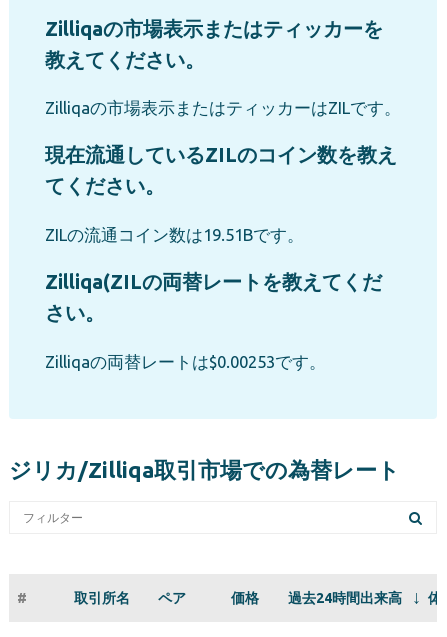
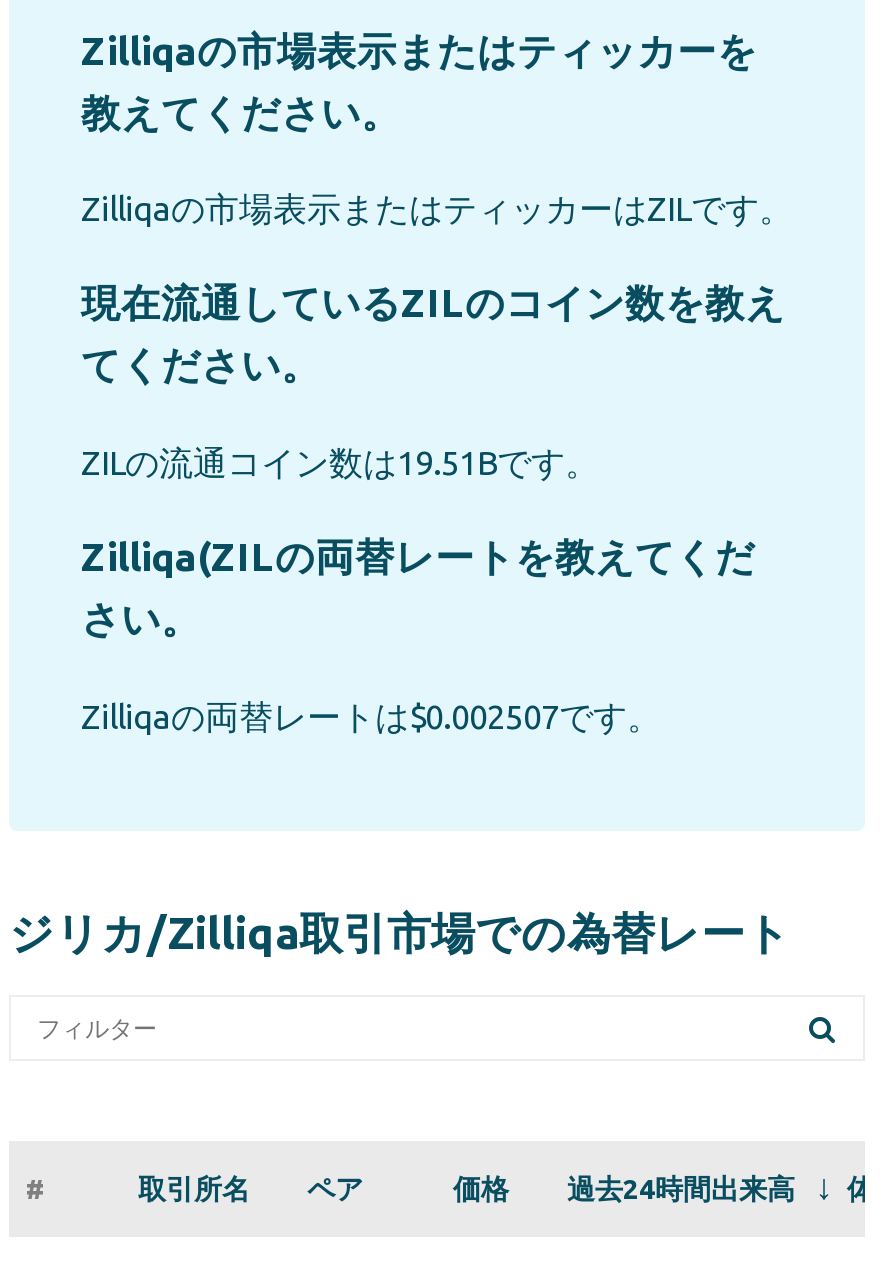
[45,352,326,371] Zilliqaの両替レートは$0.00253です。 -> [81,696,661,734] Zilliqaの両替レートは$0.002507です。

